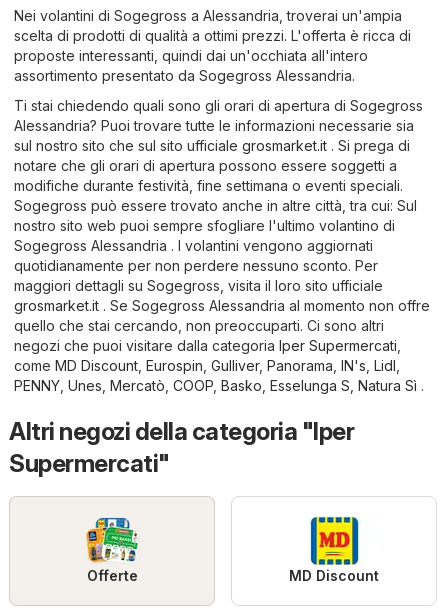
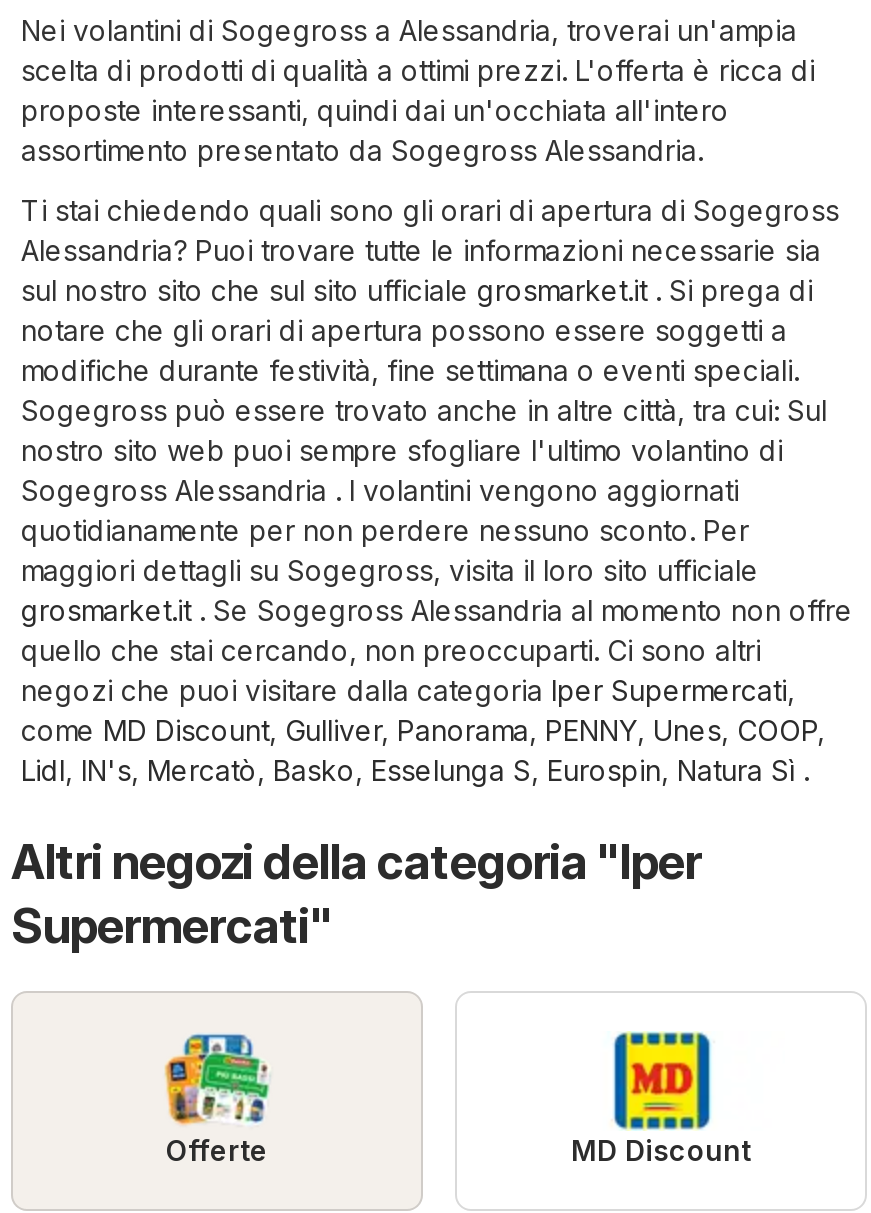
[14,357,400,374] come MD Discount, Eurospin, Gulliver, Panorama, IN's, Lidl, -> [21,713,825,747] come MD Discount, Gulliver, Panorama, PENNY, Unes, COOP,
[14,377,424,394] PENNY, Unes, Mercatò, COOP, Basko, Esselunga S, Natura Sì. -> [21,753,809,787] Lidl, IN's, Mercatò, Basko, Esselunga S, Eurospin, Natura Sì.

